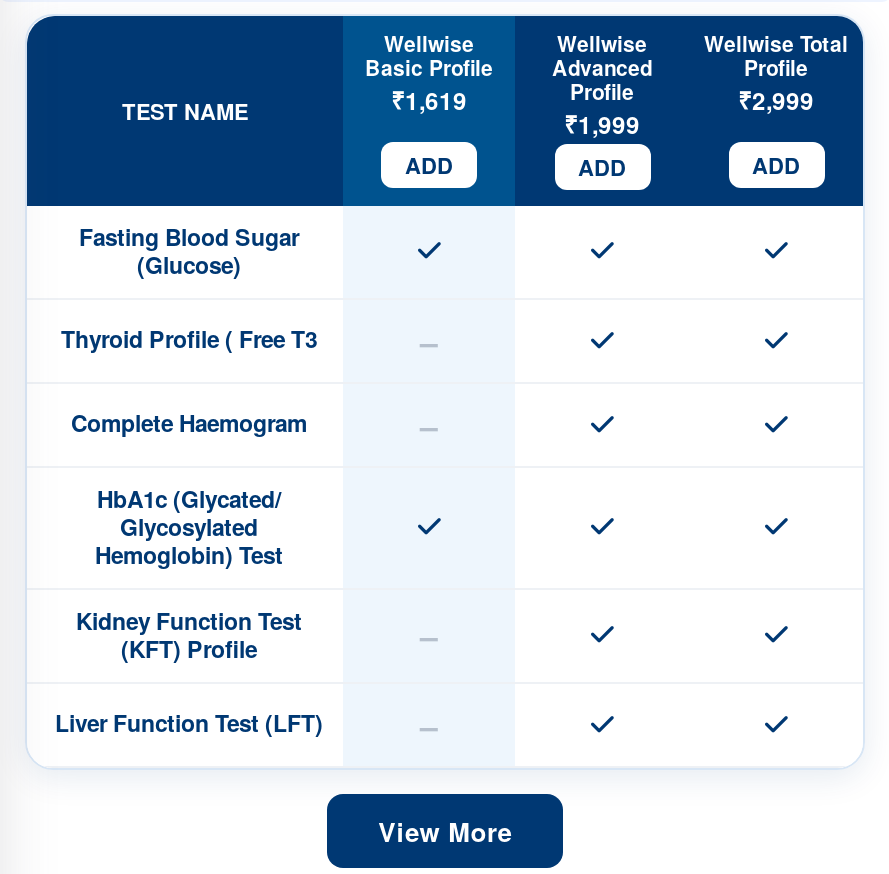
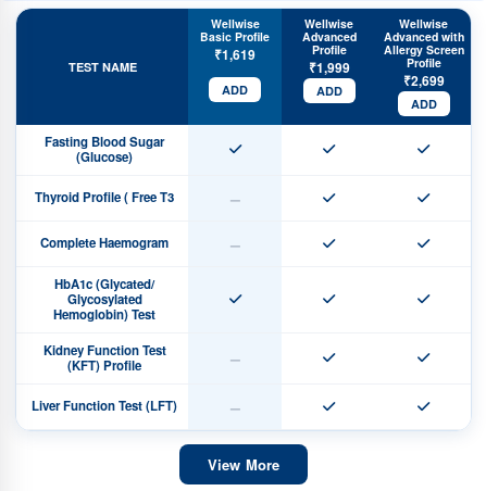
[704,28,848,58] Wellwise Total -> [383,15,464,58] Wellwise | Advanced with | Allergy Screen
[738,82,814,118] ₹2,999 -> [403,71,444,90] ₹2,699

